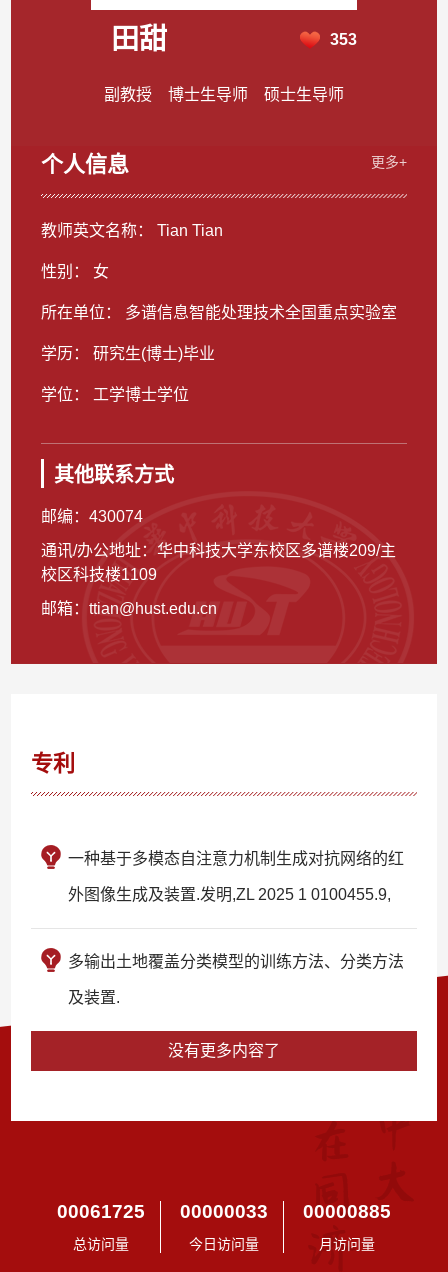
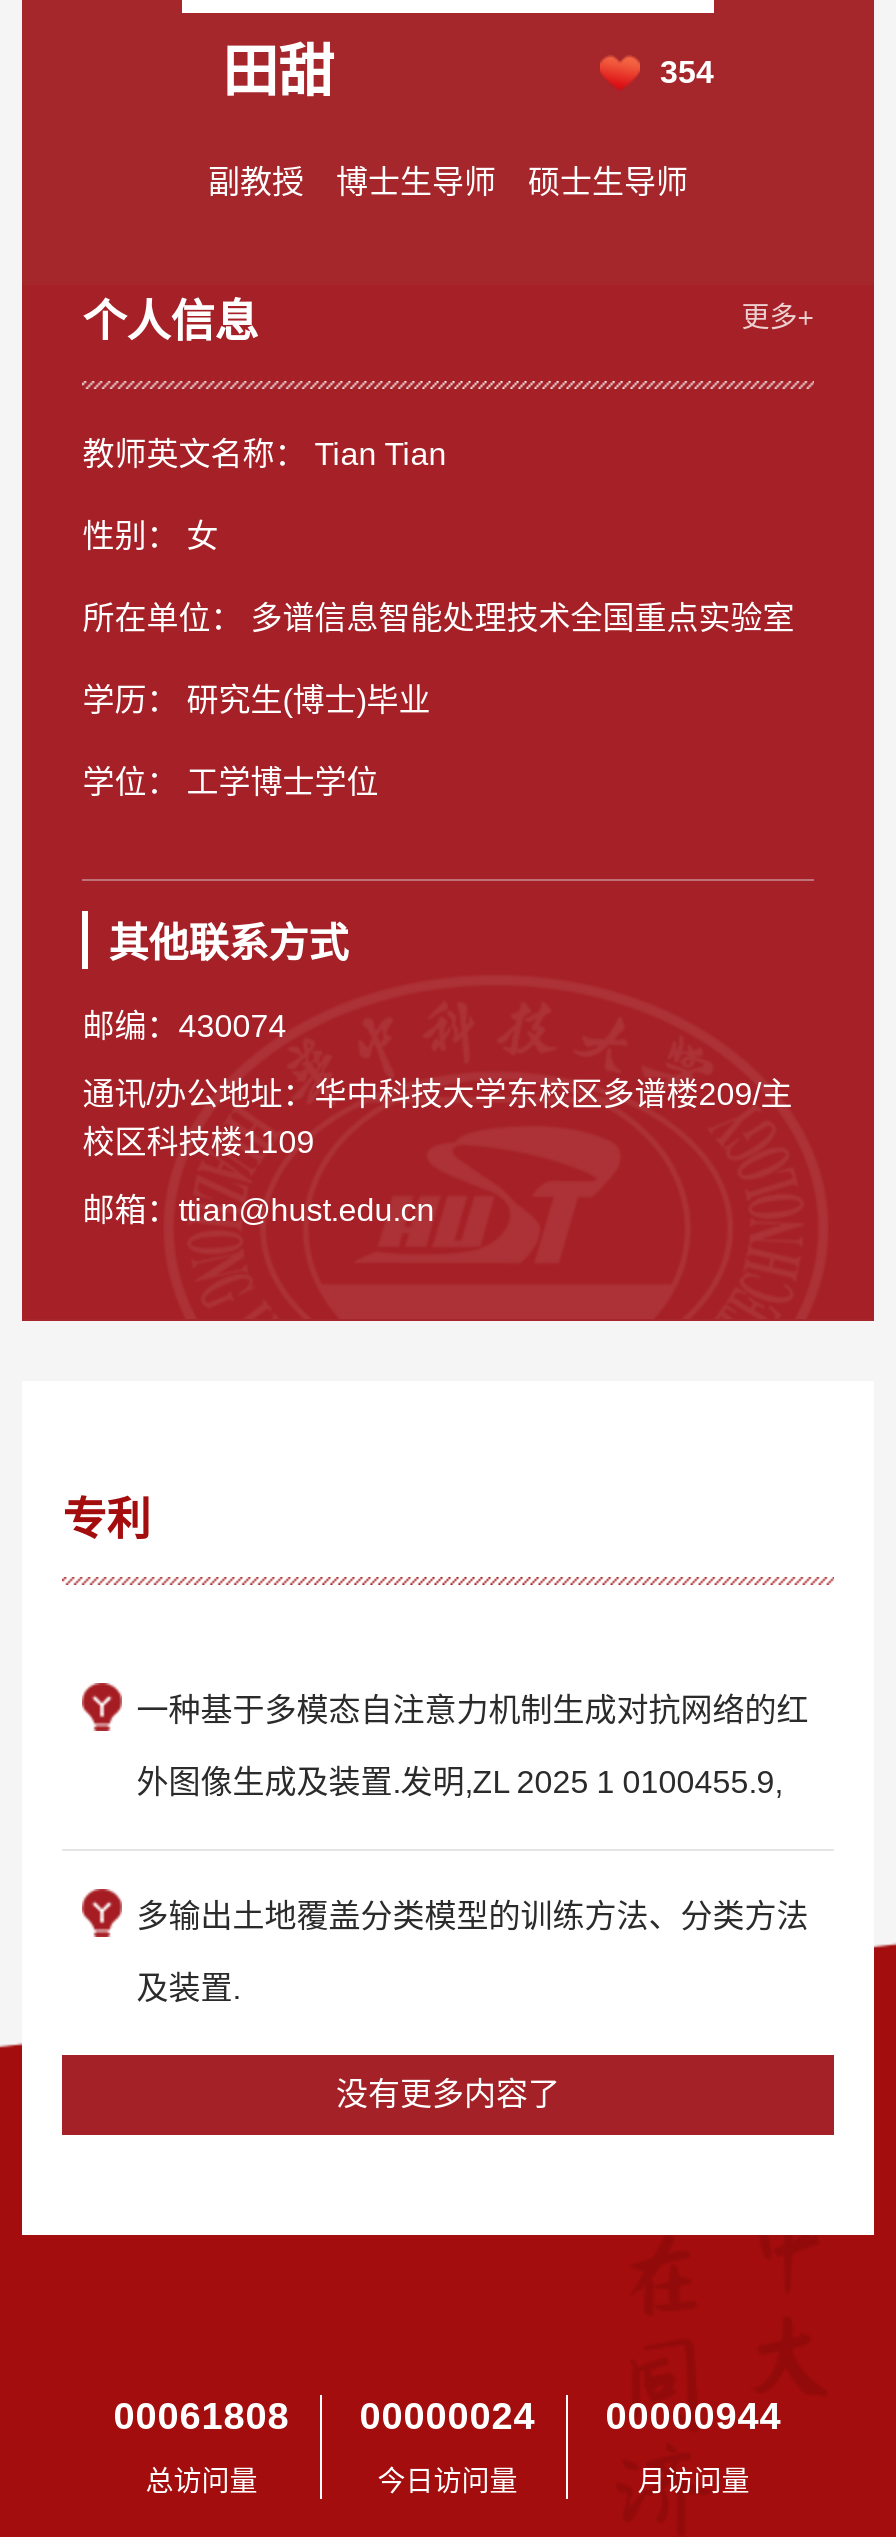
[330,31,357,48] 353 -> [660,56,714,90] 354
[57,1201,145,1222] 00061725 -> [113,2396,289,2438] 00061808
[180,1201,268,1222] 00000033 -> [359,2396,535,2438] 00000024
[303,1201,391,1222] 00000885 -> [605,2396,781,2438] 00000944

